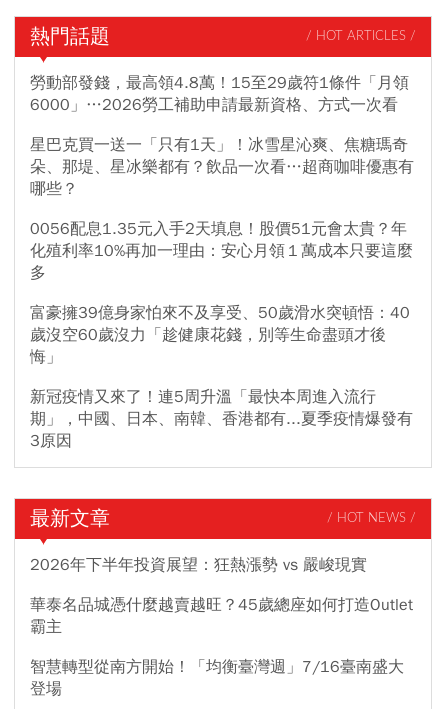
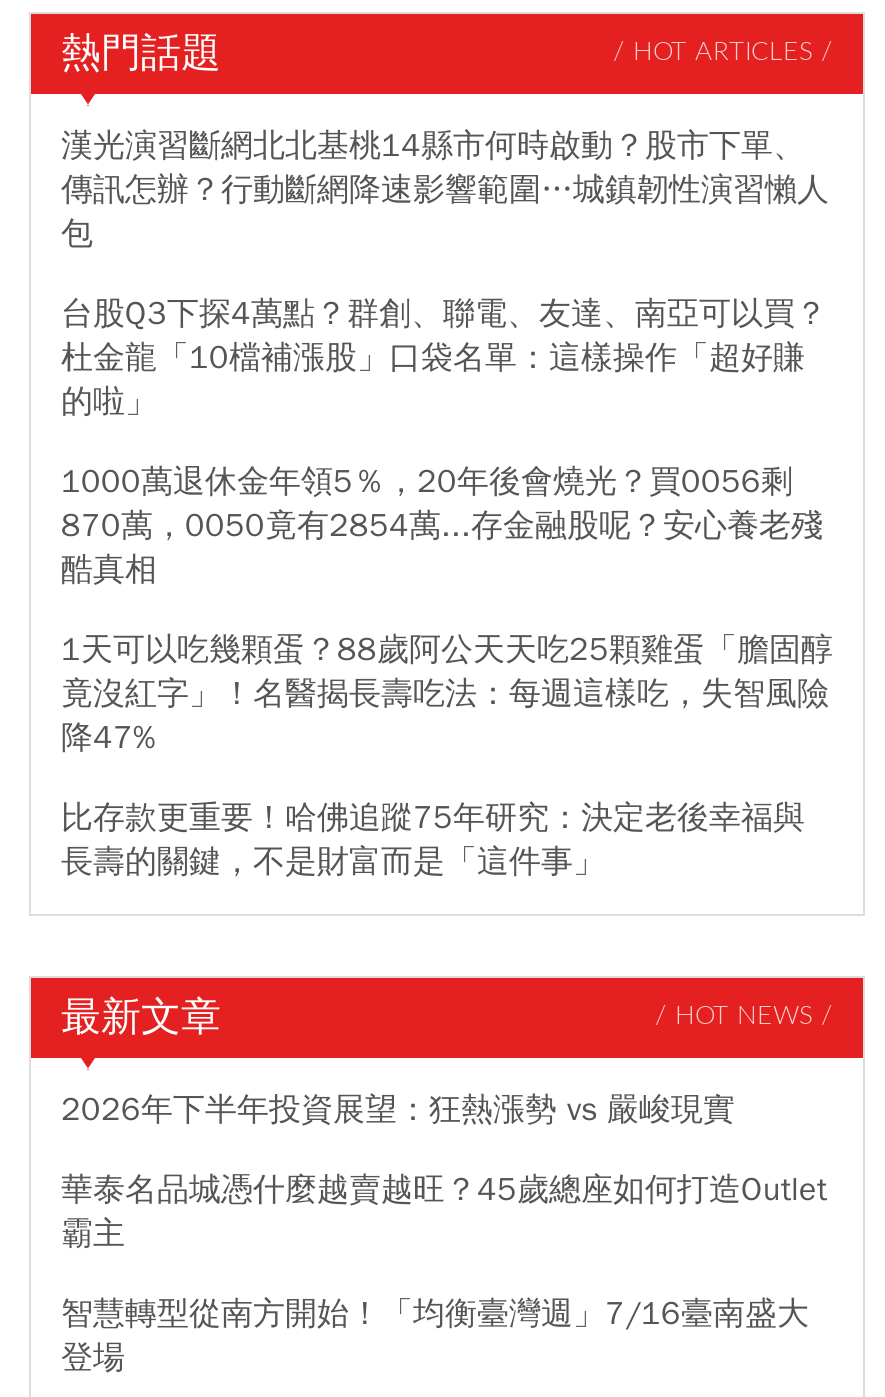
[30,73,409,115] 勞動部發錢，最高領4.8萬！15至29歲符1條件「月領 | 6000」…2026勞工補助申請最新資格、方式一次看 -> [61,126,829,254] 漢光演習斷網北北基桃14縣市何時啟動？股市下單、 | 傳訊怎辦？行動斷網降速影響範圍…城鎮韌性演習懶人 | 包
[30,135,414,199] 星巴克買一送一「只有1天」！冰雪星沁爽、焦糖瑪奇 | 朵、那堤、星冰樂都有？飲品一次看…超商咖啡優惠有 | 哪些？ -> [61,294,827,422] 台股Q3下探4萬點？群創、聯電、友達、南亞可以買？ | 杜金龍「10檔補漲股」口袋名單：這樣操作「超好賺 | 的啦」
[30,219,413,283] 0056配息1.35元入手2天填息！股價51元會太貴？年 | 化殖利率10%再加一理由：安心月領１萬成本只要這麼 | 多 -> [61,462,823,590] 1000萬退休金年領5％，20年後會燒光？買0056剩 | 870萬，0050竟有2854萬...存金融股呢？安心養老殘 | 酷真相
[30,303,410,367] 富豪擁39億身家怕來不及享受、50歲滑水突頓悟：40 | 歲沒空60歲沒力「趁健康花錢，別等生命盡頭才後 | 悔」 -> [61,630,833,758] 1天可以吃幾顆蛋？88歲阿公天天吃25顆雞蛋「膽固醇 | 竟沒紅字」！名醫揭長壽吃法：每週這樣吃，失智風險 | 降47%
[30,387,413,451] 新冠疫情又來了！連5周升溫「最快本周進入流行 | 期」，中國、日本、南韓、香港都有...夏季疫情爆發有 | 3原因 -> [61,798,805,882] 比存款更重要！哈佛追蹤75年研究：決定老後幸福與 | 長壽的關鍵，不是財富而是「這件事」

